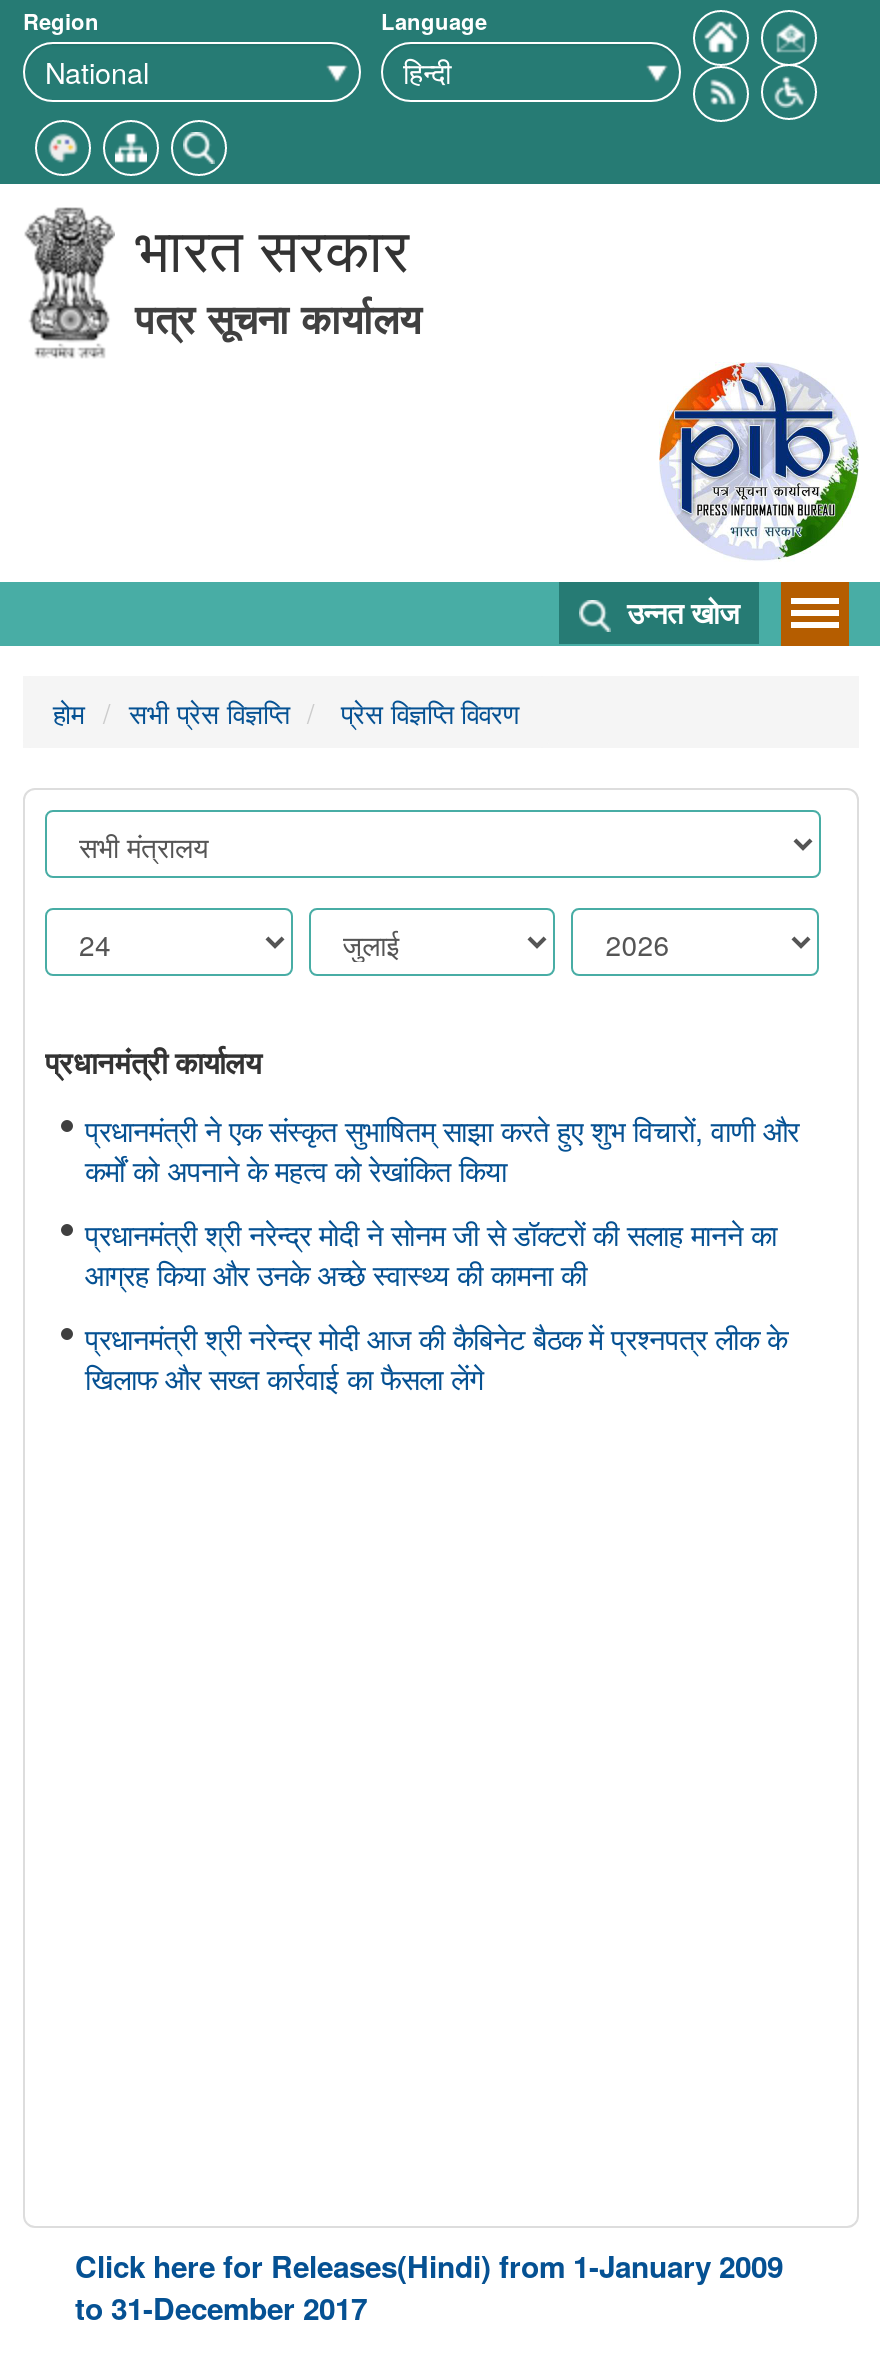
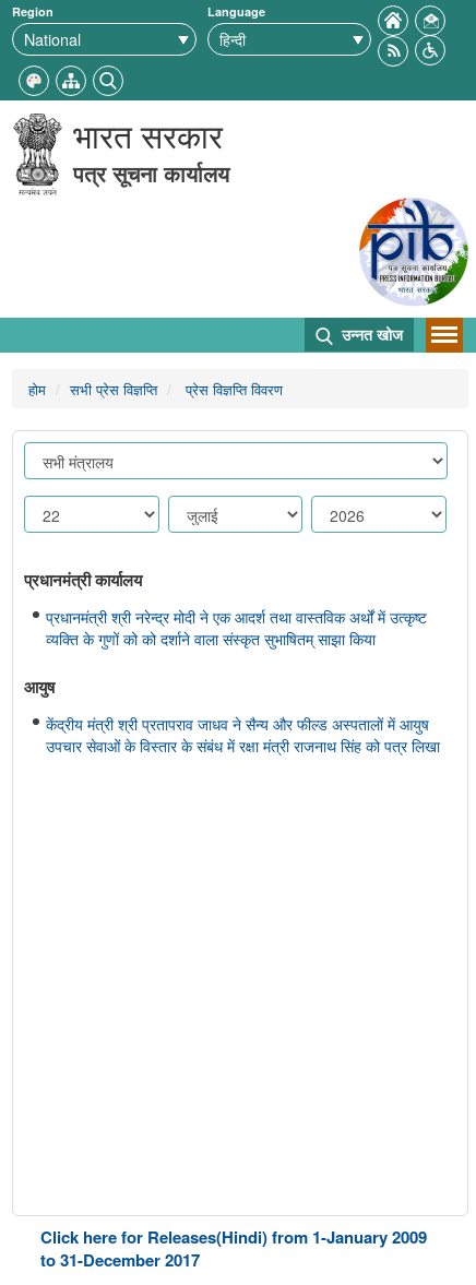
[85,1108,799,1190] प्रधानमंत्री ने एक संस्कृत सुभाषितम् साझा करते हुए शुभ विचारों, वाणी और | कर्मों को अपनाने के महत्व को रेखांकित किया -> [46,605,427,650] प्रधानमंत्री श्री नरेन्द्र मोदी ने एक आदर्श तथा वास्तविक अर्थों में उत्कृष्ट | व्यक्ति के गुणों को को दर्शाने वाला संस्कृत सुभाषितम् साझा किया
[85,1212,777,1294] प्रधानमंत्री श्री नरेन्द्र मोदी ने सोनम जी से डॉक्टरों की सलाह मानने का | आग्रह किया और उनके अच्छे स्वास्थ्य की कामना की -> [24,675,55,699] आयुष
[85,1316,787,1398] प्रधानमंत्री श्री नरेन्द्र मोदी आज की कैबिनेट बैठक में प्रश्नपत्र लीक के | खिलाफ और सख्त कार्रवाई का फैसला लेंगे -> [46,712,440,757] केंद्रीय मंत्री श्री प्रतापराव जाधव ने सैन्य और फील्ड अस्पतालों में आयुष | उपचार सेवाओं के विस्तार के संबंध में रक्षा मंत्री राजनाथ सिंह को पत्र लिखा

